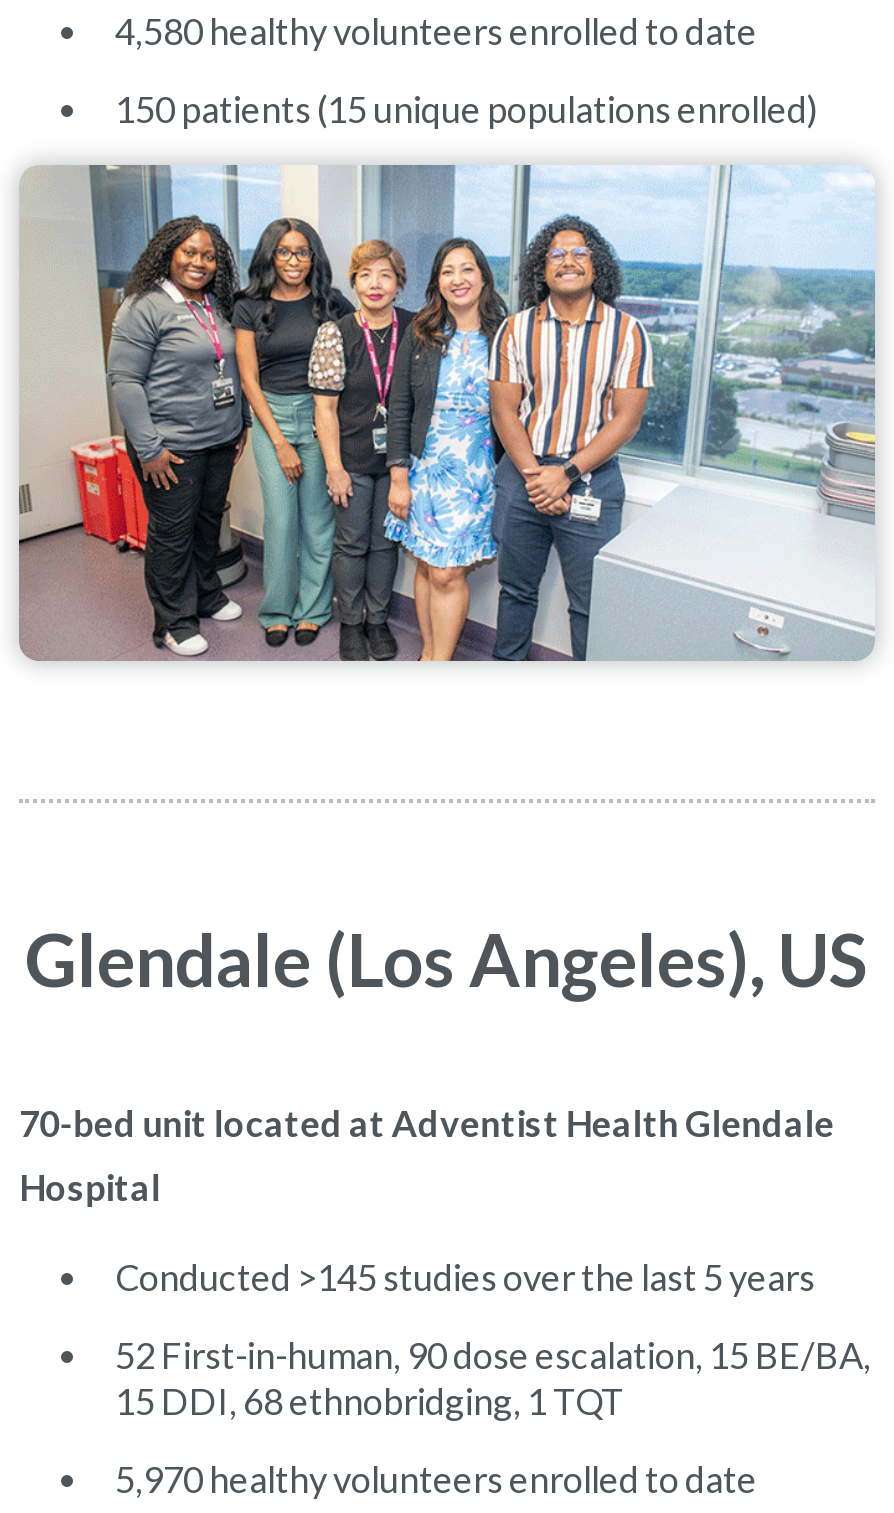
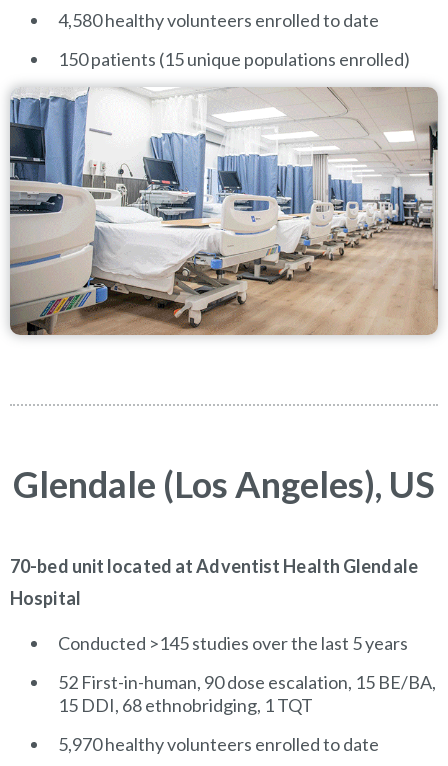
[19,163,877,663] [image] -> [9,86,439,336] [image]

